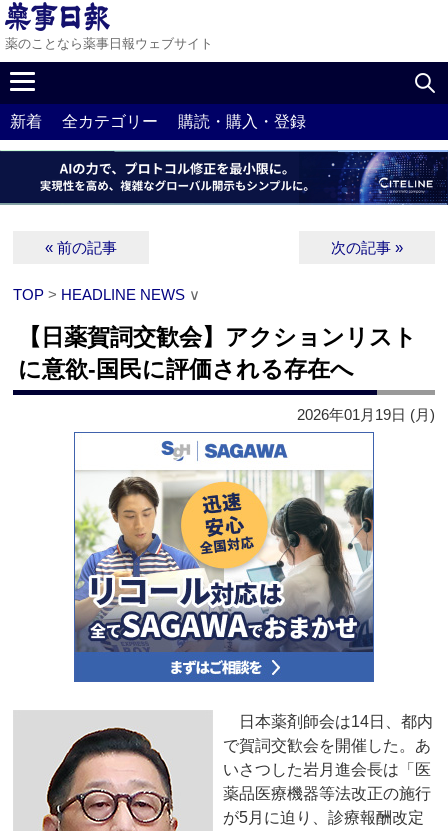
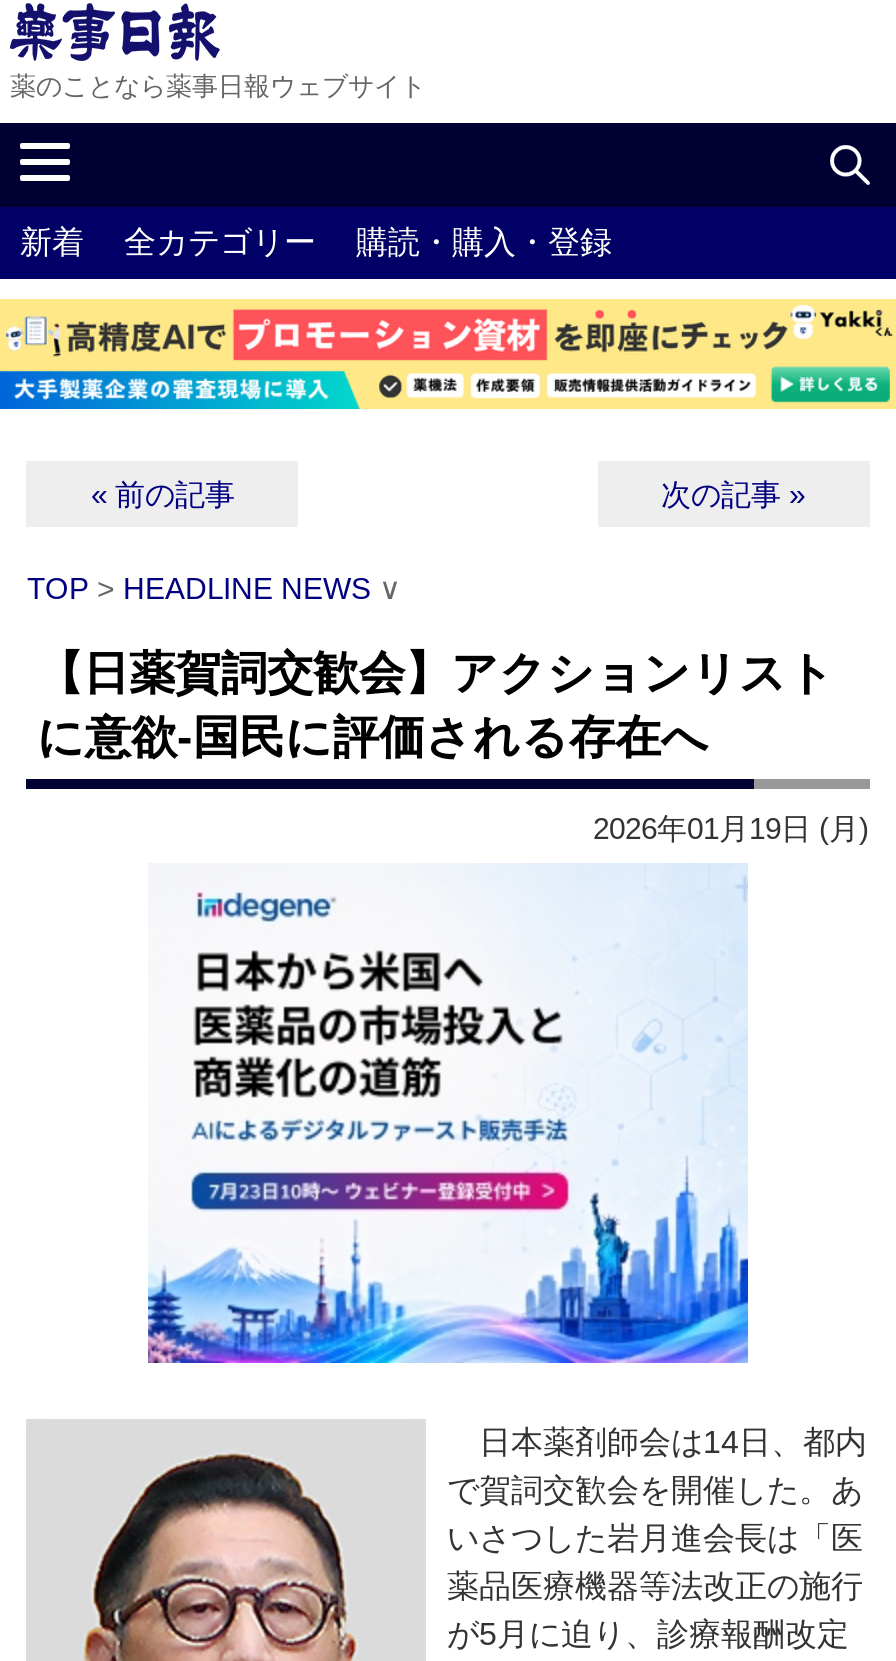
[3,149,445,206] [image] -> [6,297,890,411] [image]
[73,431,375,683] [image] -> [146,863,748,1365] [image]

